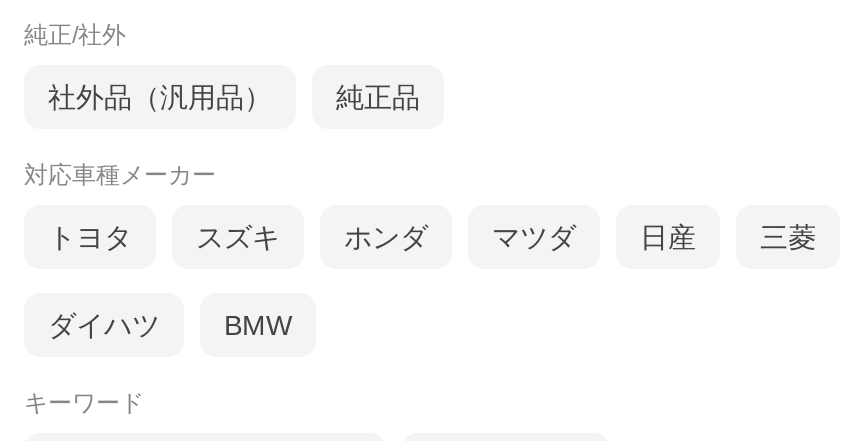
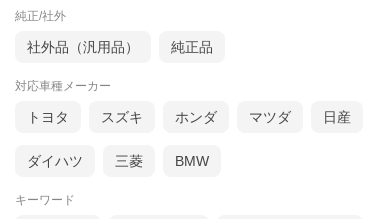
moved [760,222,816,254] -> [115,153,143,169]: 三菱

